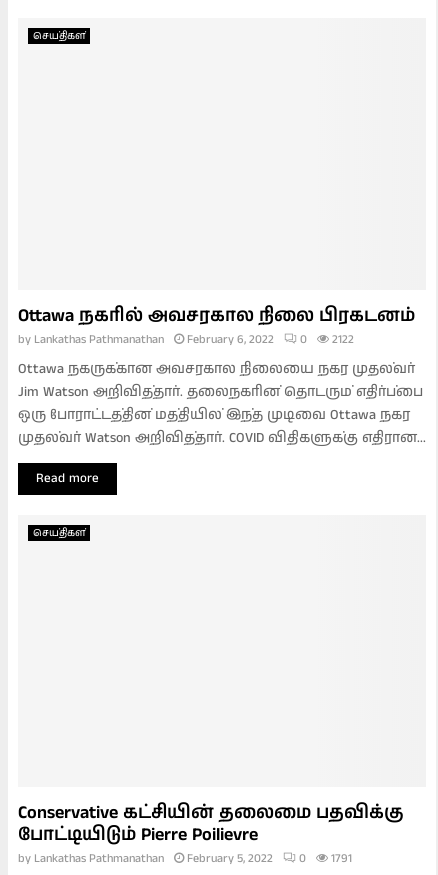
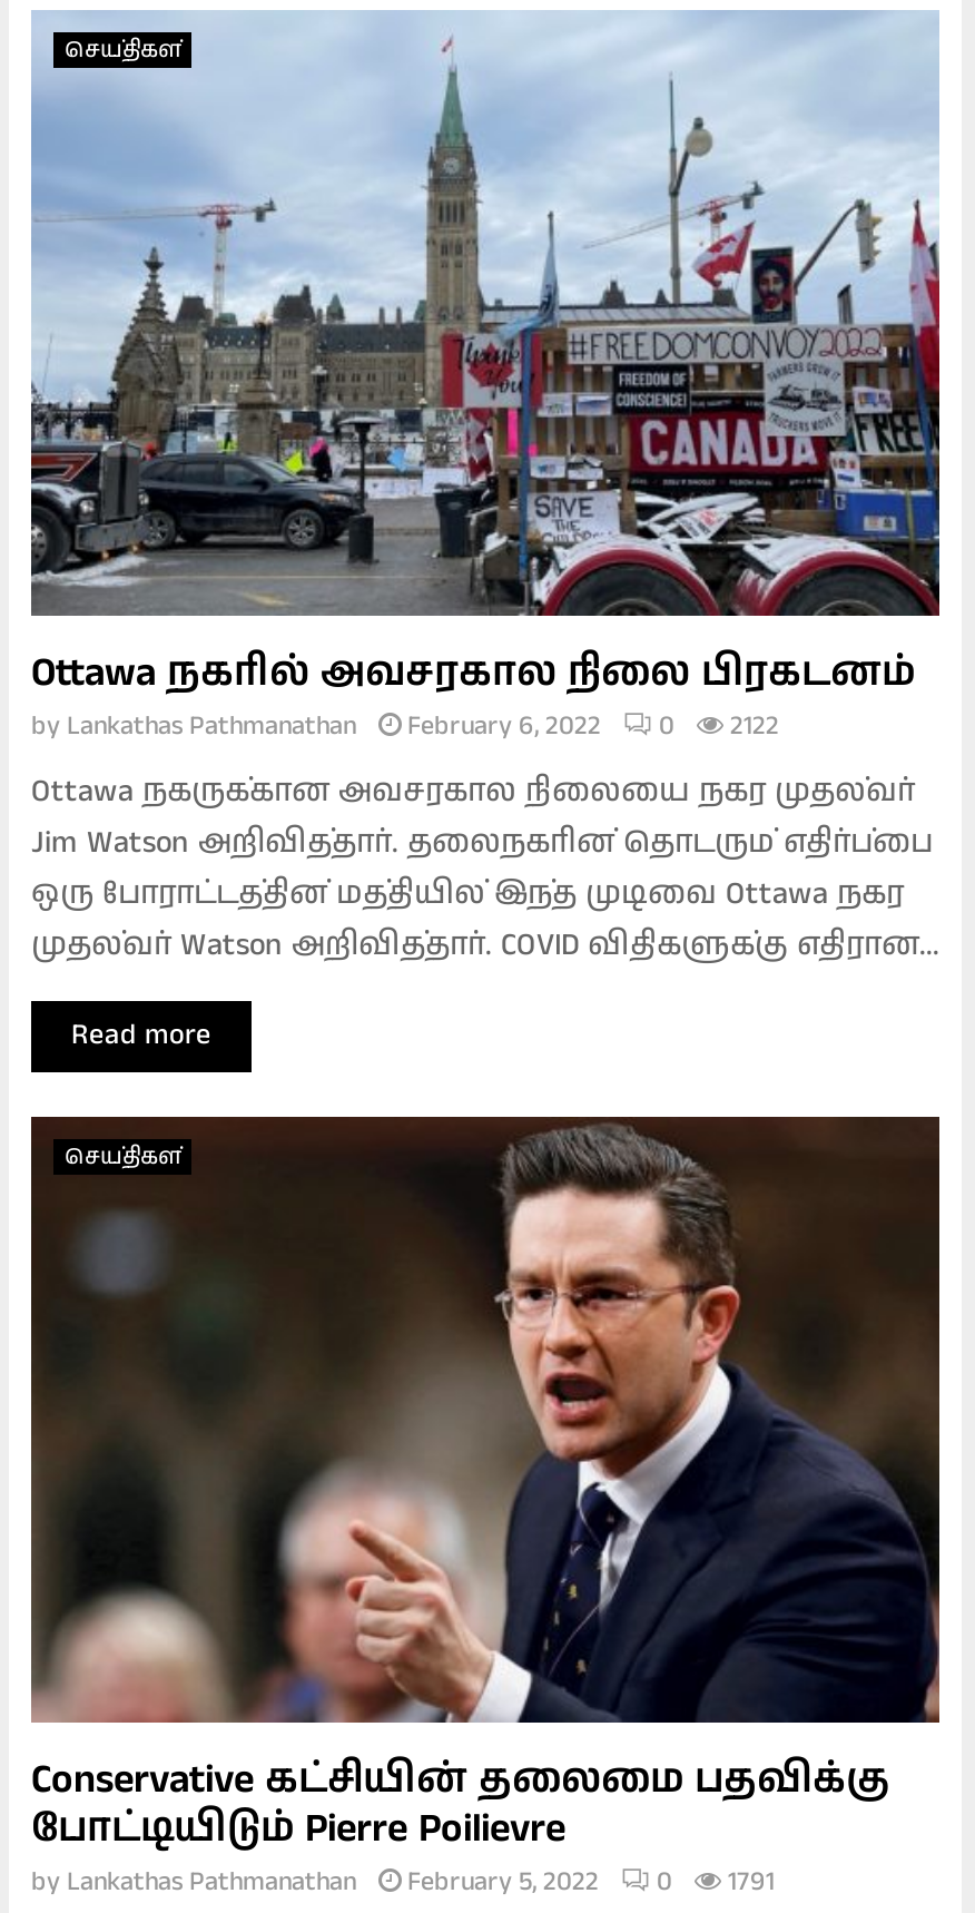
none -> [29,10,942,618] [image]
none -> [29,1115,942,1725] [image]

